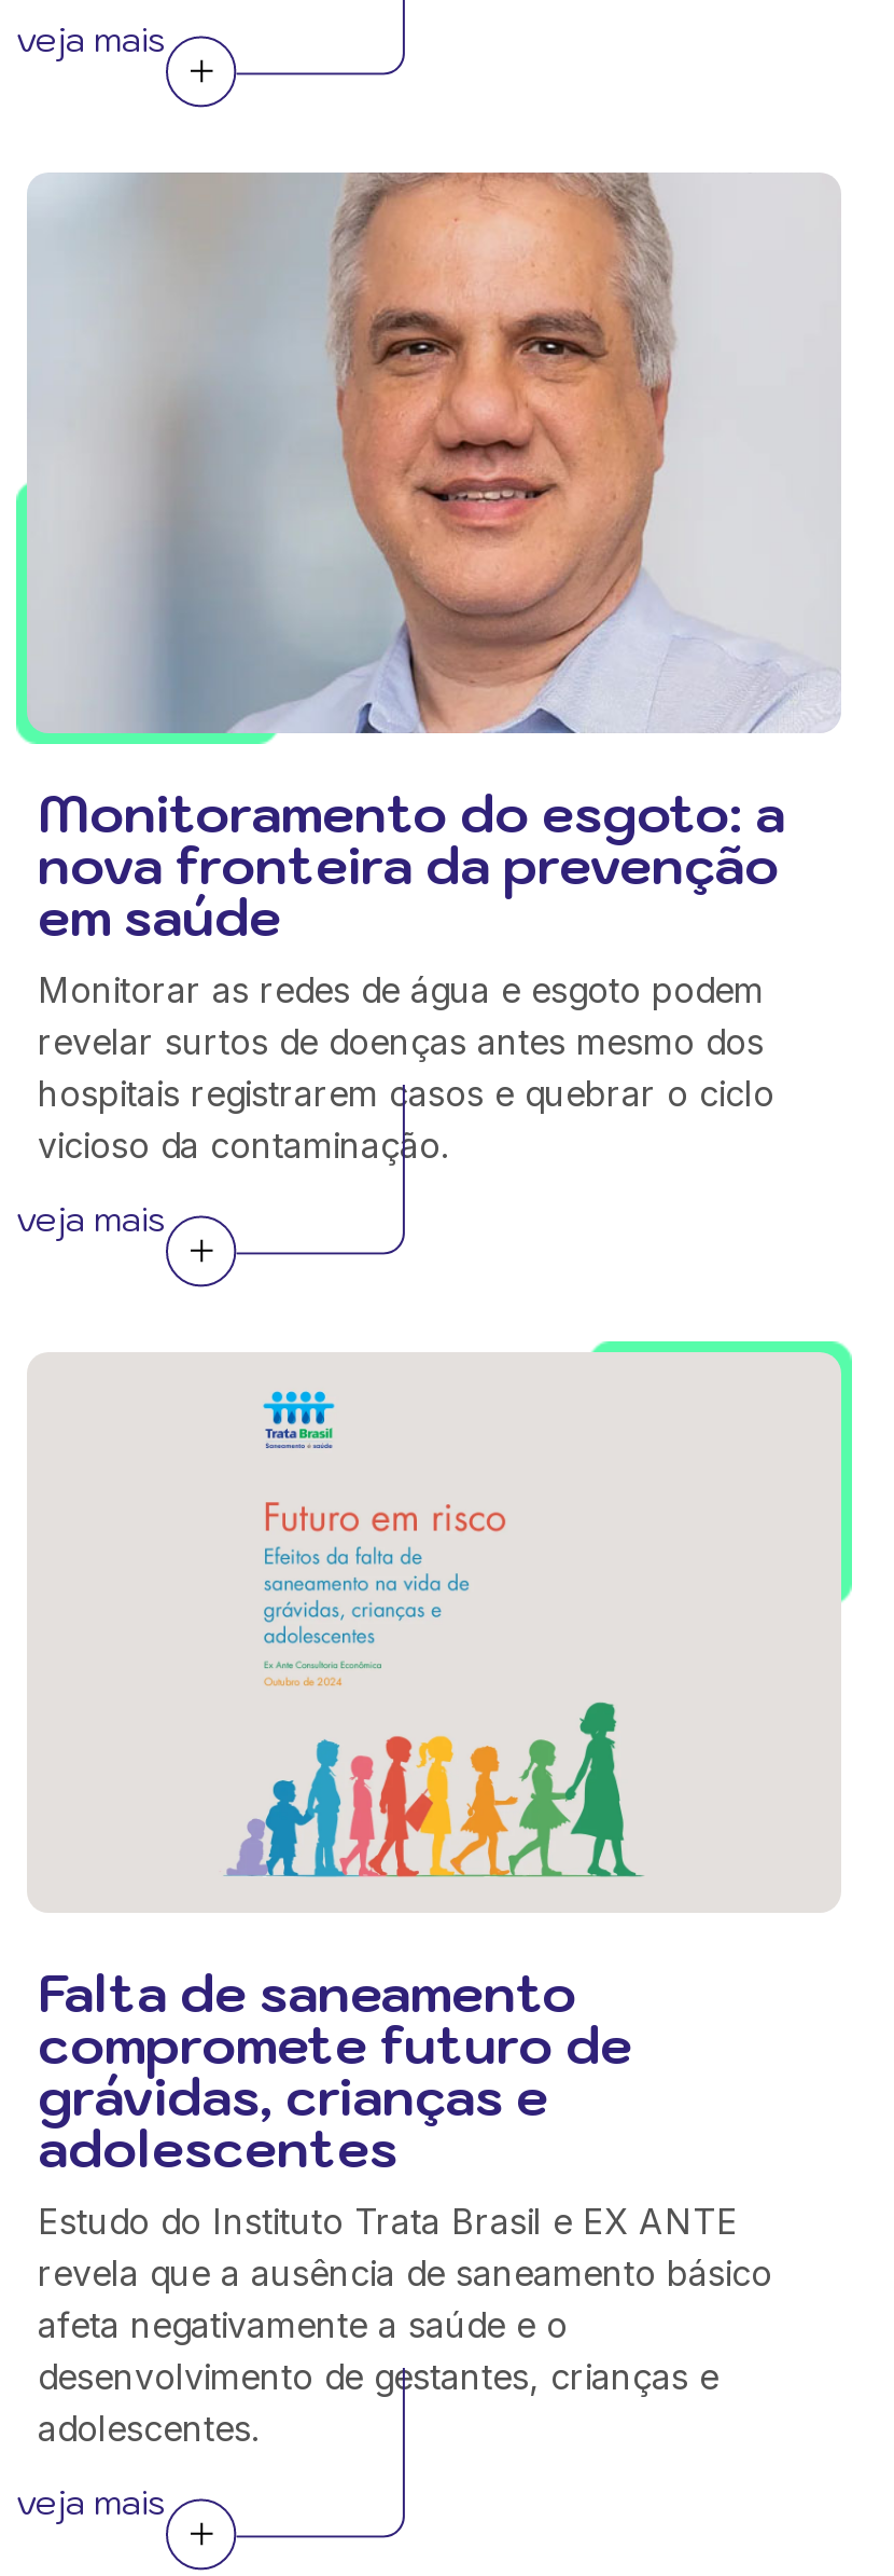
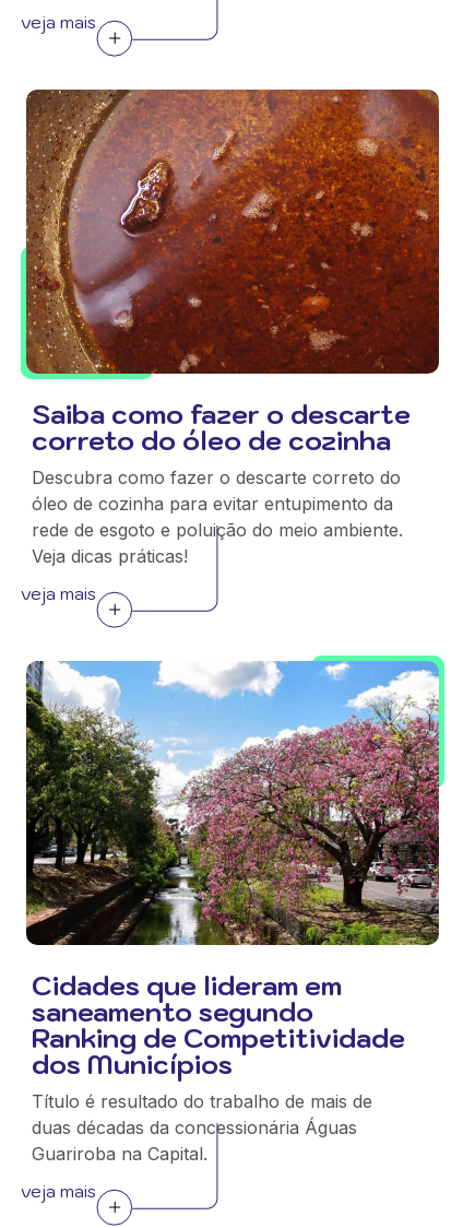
[25,170,841,1166] [image] | Monitoramento do esgoto: a | nova fronteira da prevenção | em saúde | Monitorar as redes de água e esgoto podem | revelar surtos de doenças antes mesmo dos | hospitais registrarem casos e quebrar o ciclo | vicioso da contaminação. -> [25,88,440,567] [image] | Saiba como fazer o descarte | correto do óleo de cozinha | Descubra como fazer o descarte correto do | óleo de cozinha para evitar entupimento da | rede de esgoto e poluição do meio ambiente. | Veja dicas práticas!
[27,1350,843,2450] [image] | Falta de saneamento | compromete futuro de | grávidas, crianças e | adolescentes | Estudo do Instituto Trata Brasil e EX ANTE | revela que a ausência de saneamento básico | afeta negativamente a saúde e o | desenvolvimento de gestantes, crianças e | adolescentes. -> [25,661,440,1165] [image] | Cidades que lideram em | saneamento segundo | Ranking de Competitividade | dos Municípios | Título é resultado do trabalho de mais de | duas décadas da concessionária Águas | Guariroba na Capital.

